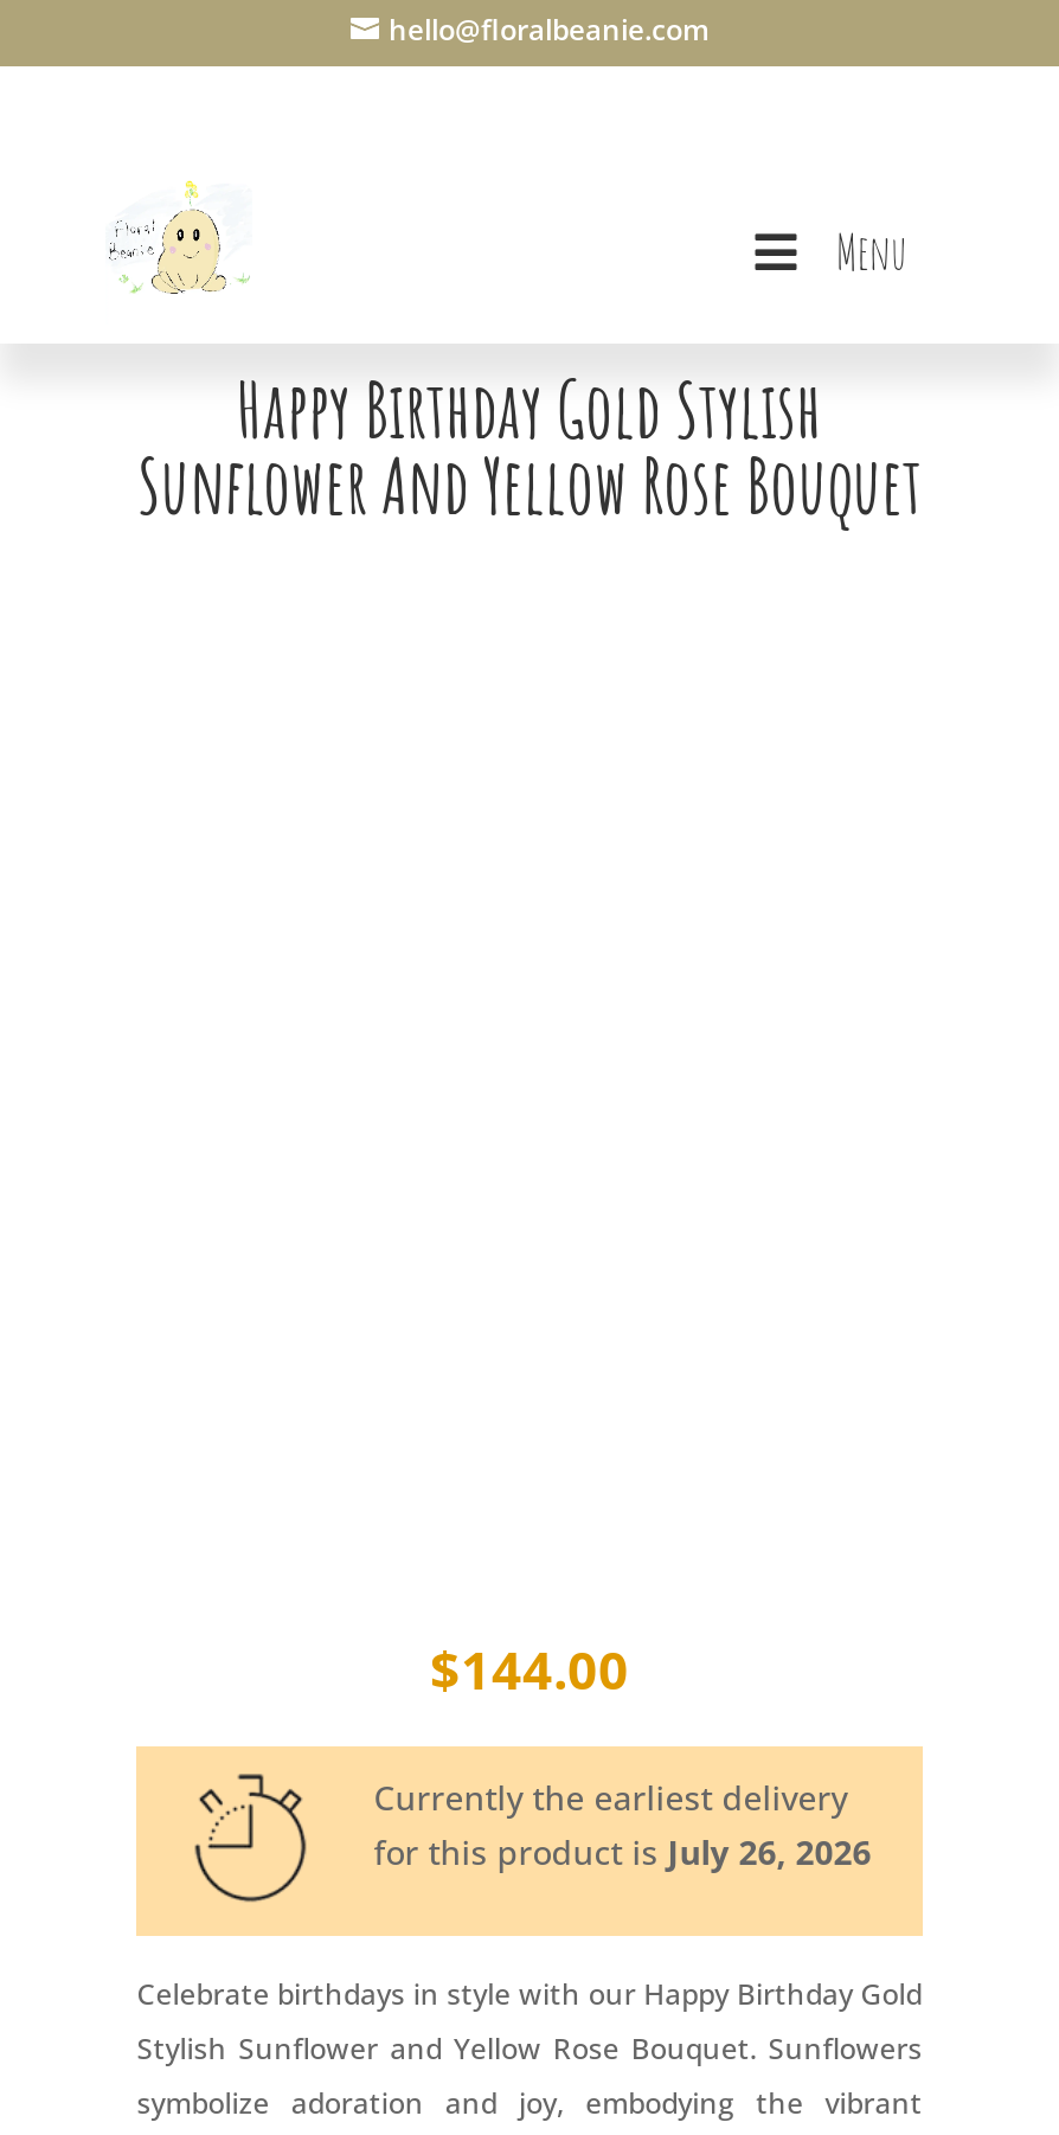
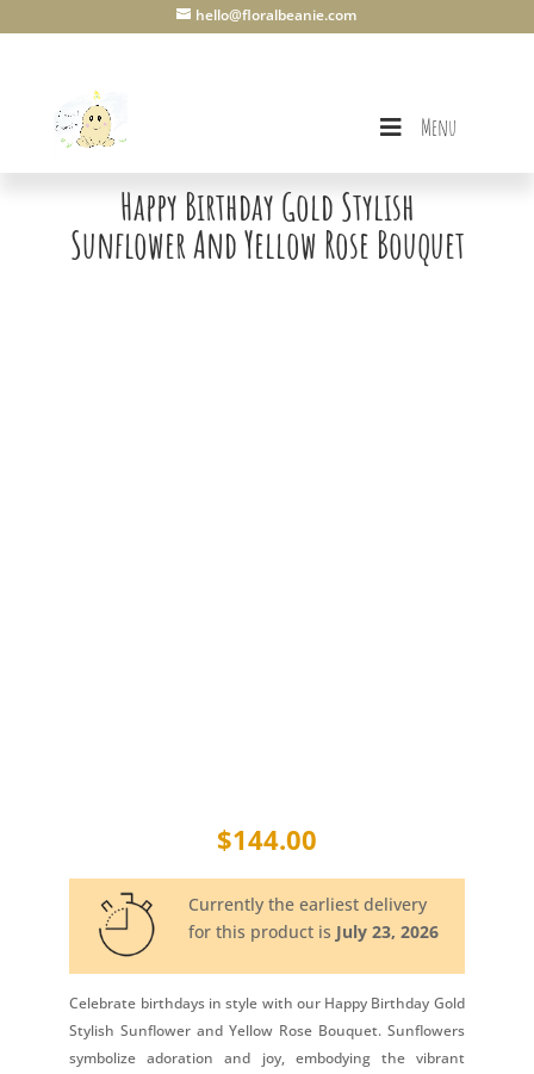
[374,1830,871,1875] for this product is July 26, 2026 -> [189,921,439,943] for this product is July 23, 2026

